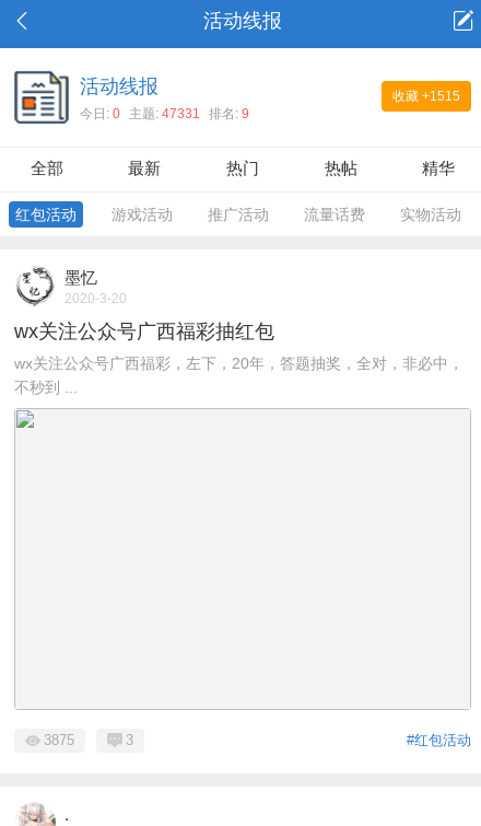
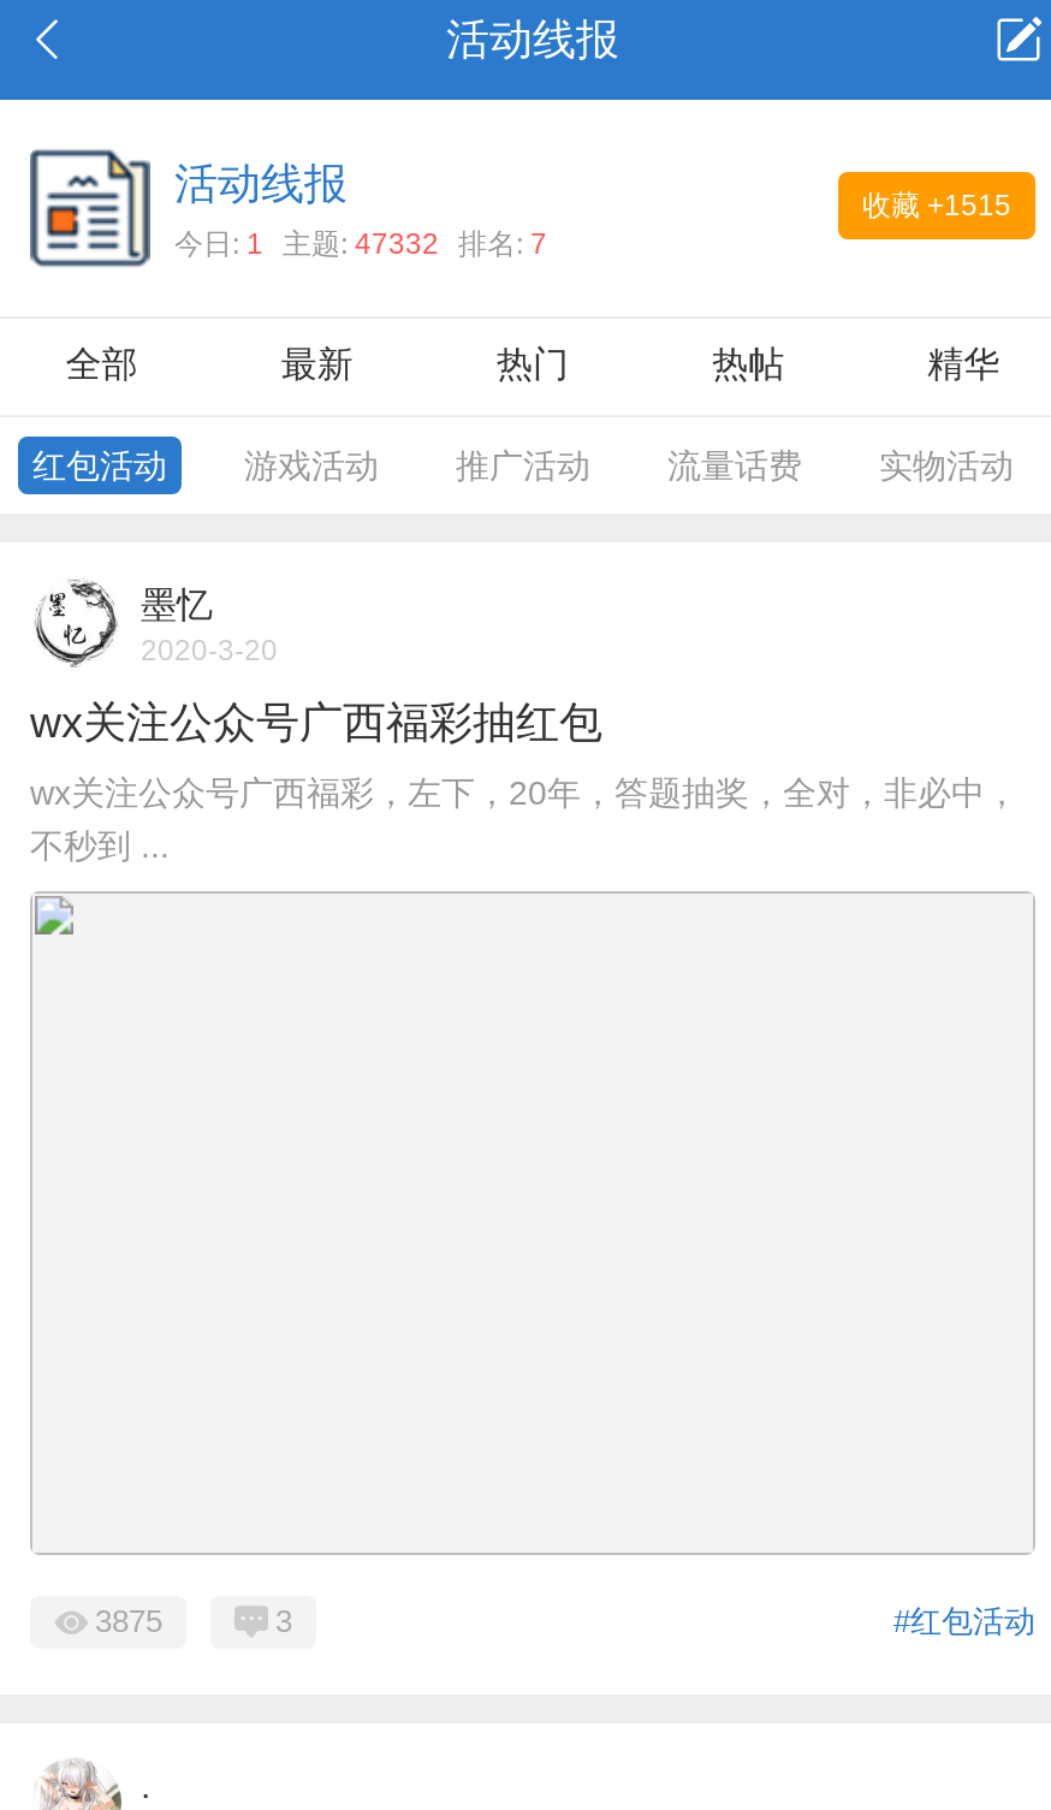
[80,106,249,121] 今日: 0 主题: 47331 排名: 9 -> [174,227,547,261] 今日: 1 主题: 47332 排名: 7

